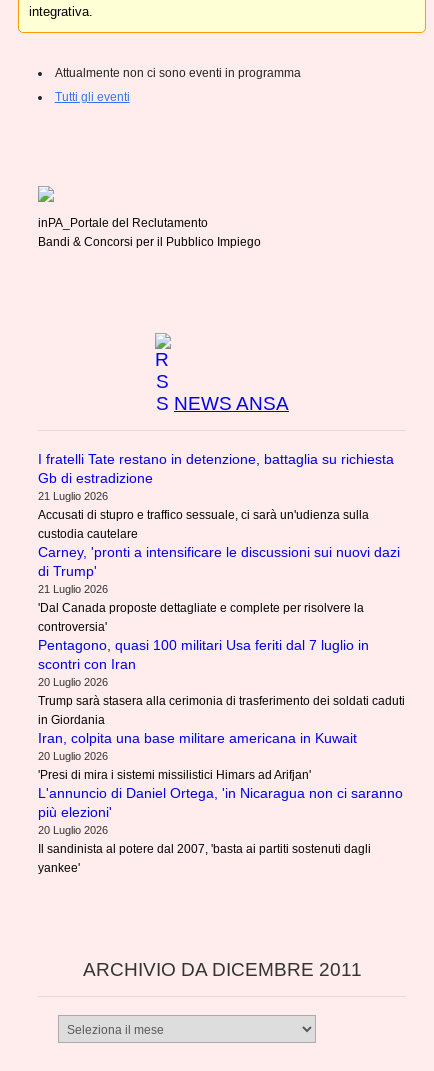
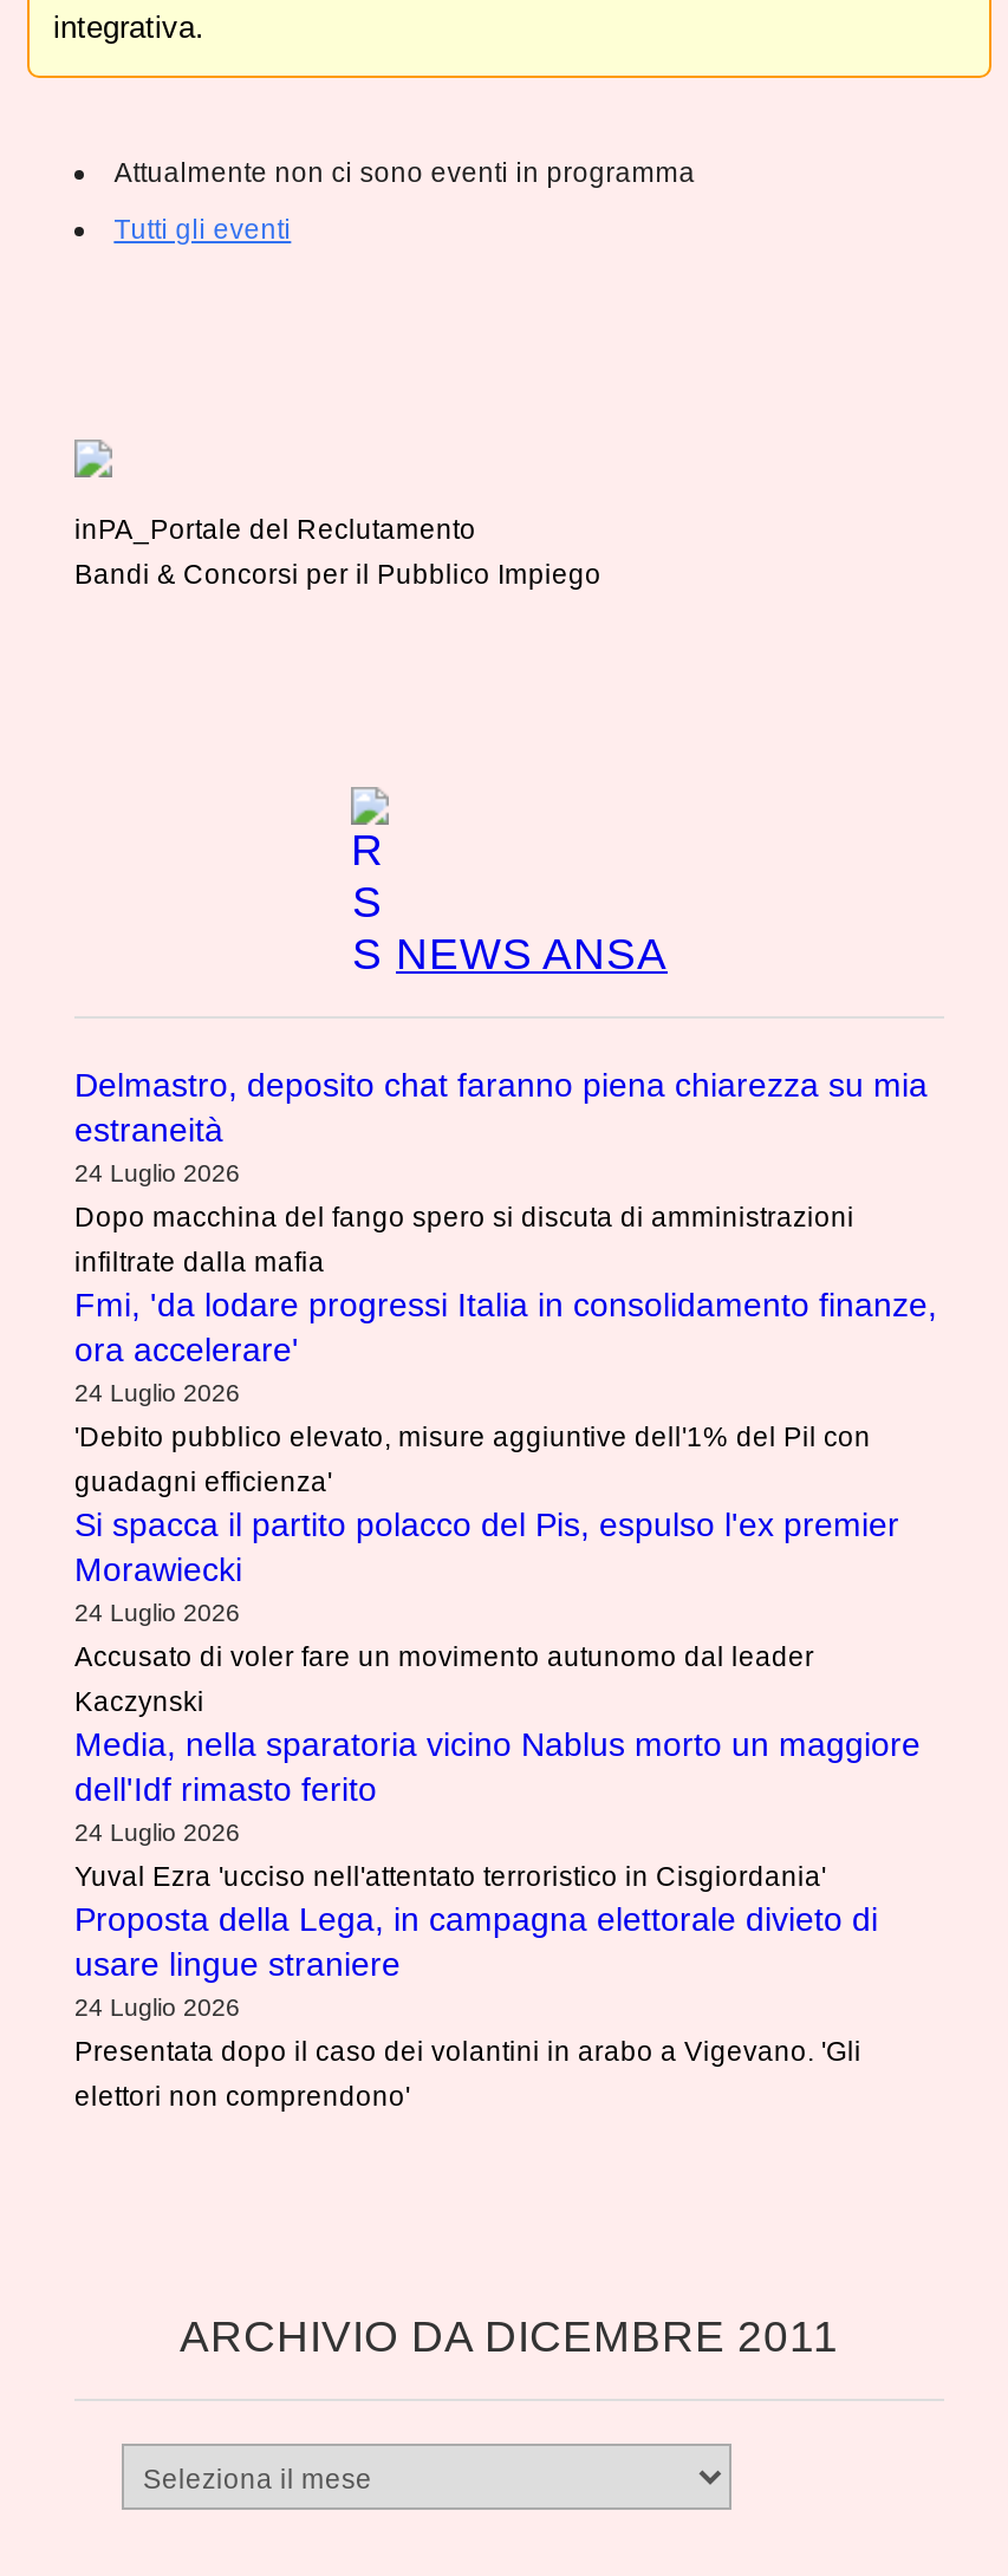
[38,451,394,502] I fratelli Tate restano in detenzione, battaglia su richiesta | Gb di estradizione | 21 Luglio 2026 -> [74,1066,928,1186] Delmastro, deposito chat faranno piena chiarezza su mia | estraneità | 24 Luglio 2026
[38,508,369,521] Accusati di stupro e traffico sessuale, ci sarà un'udienza sulla -> [74,1200,854,1231] Dopo macchina del fango spero si discuta di amministrazioni
[38,527,400,595] custodia cautelare | Carney, 'pronti a intensificare le discussioni sui nuovi dazi | di Trump' | 21 Luglio 2026 -> [74,1245,937,1406] infiltrate dalla mafia | Fmi, 'da lodare progressi Italia in consolidamento finanze, | ora accelerare' | 24 Luglio 2026
[38,601,364,614] 'Dal Canada proposte dettagliate e complete per risolvere la -> [74,1420,871,1451] 'Debito pubblico elevato, misure aggiuntive dell'1% del Pil con
[38,620,369,688] controversia' | Pentagono, quasi 100 militari Usa feriti dal 7 luglio in | scontri con Iran | 20 Luglio 2026 -> [74,1465,899,1626] guadagni efficienza' | Si spacca il partito polacco del Pis, espulso l'ex premier | Morawiecki | 24 Luglio 2026
[38,694,405,707] Trump sarà stasera alla cerimonia di trasferimento dei soldati caduti -> [74,1640,814,1671] Accusato di voler fare un movimento autunomo dal leader
[38,713,357,762] in Giordania | Iran, colpita una base militare americana in Kuwait | 20 Luglio 2026 -> [74,1685,921,1846] Kaczynski | Media, nella sparatoria vicino Nablus morto un maggiore | dell'Idf rimasto ferito | 24 Luglio 2026
[38,768,403,836] 'Presi di mira i sistemi missilistici Himars ad Arifjan' | L'annuncio di Daniel Ortega, 'in Nicaragua non ci saranno | più elezioni' | 20 Luglio 2026 -> [74,1860,878,2020] Yuval Ezra 'ucciso nell'attentato terroristico in Cisgiordania' | Proposta della Lega, in campagna elettorale divieto di | usare lingue straniere | 24 Luglio 2026
[38,842,371,855] Il sandinista al potere dal 2007, 'basta ai partiti sostenuti dagli -> [74,2035,861,2065] Presentata dopo il caso dei volantini in arabo a Vigevano. 'Gli
[38,861,80,874] yankee' -> [74,2079,410,2110] elettori non comprendono'

